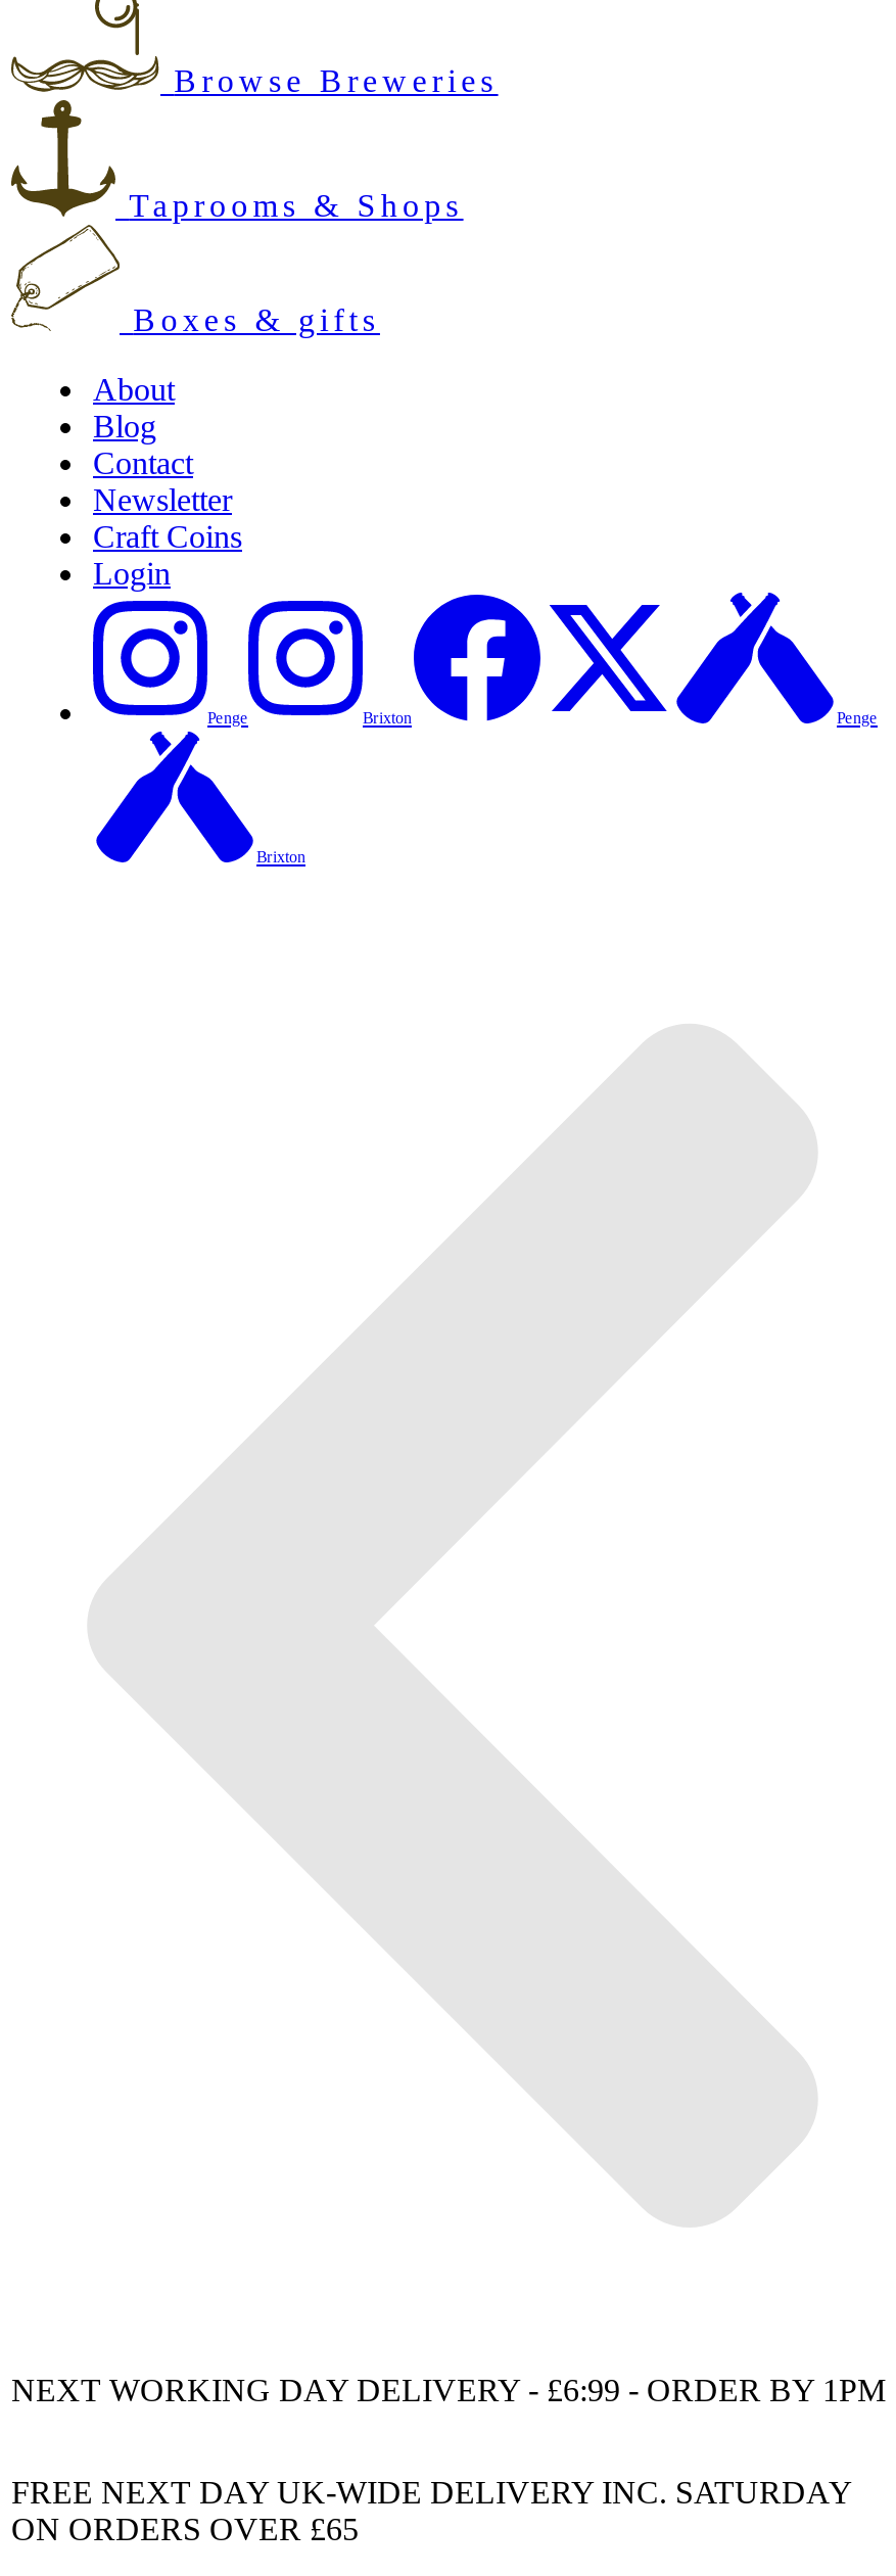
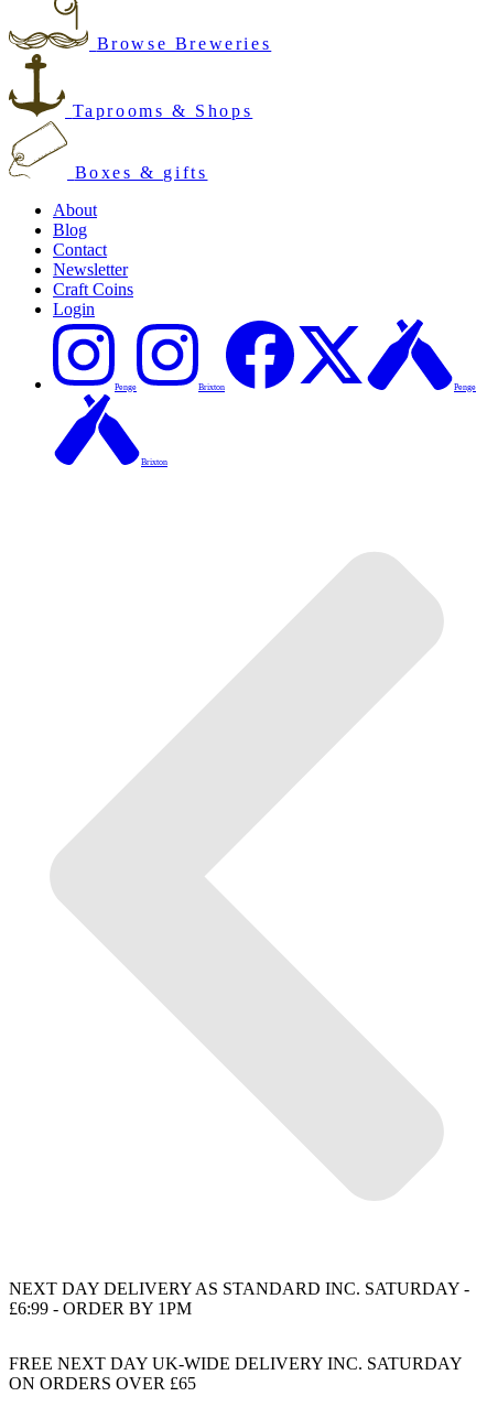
[11,2373,886,2408] NEXT WORKING DAY DELIVERY - £6:99 - ORDER BY 1PM -> [9,1279,469,1318] NEXT DAY DELIVERY AS STANDARD INC. SATURDAY - | £6:99 - ORDER BY 1PM

